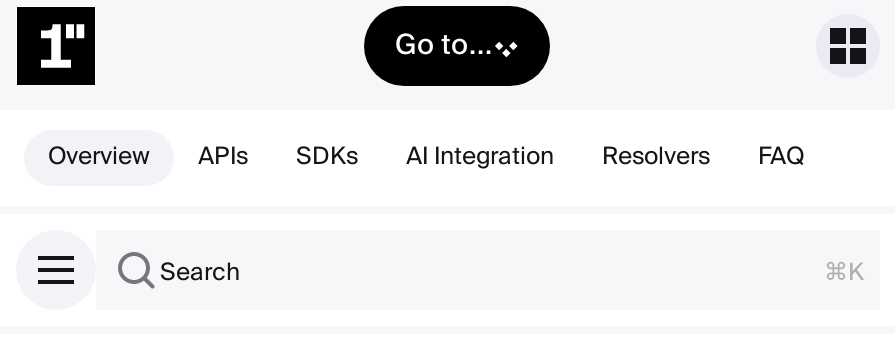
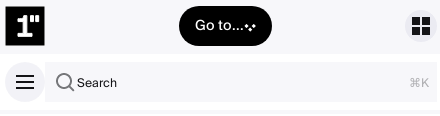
[48,136,804,178] Overview | APIs | SDKs | AI Integration | Resolvers | FAQ -> none

